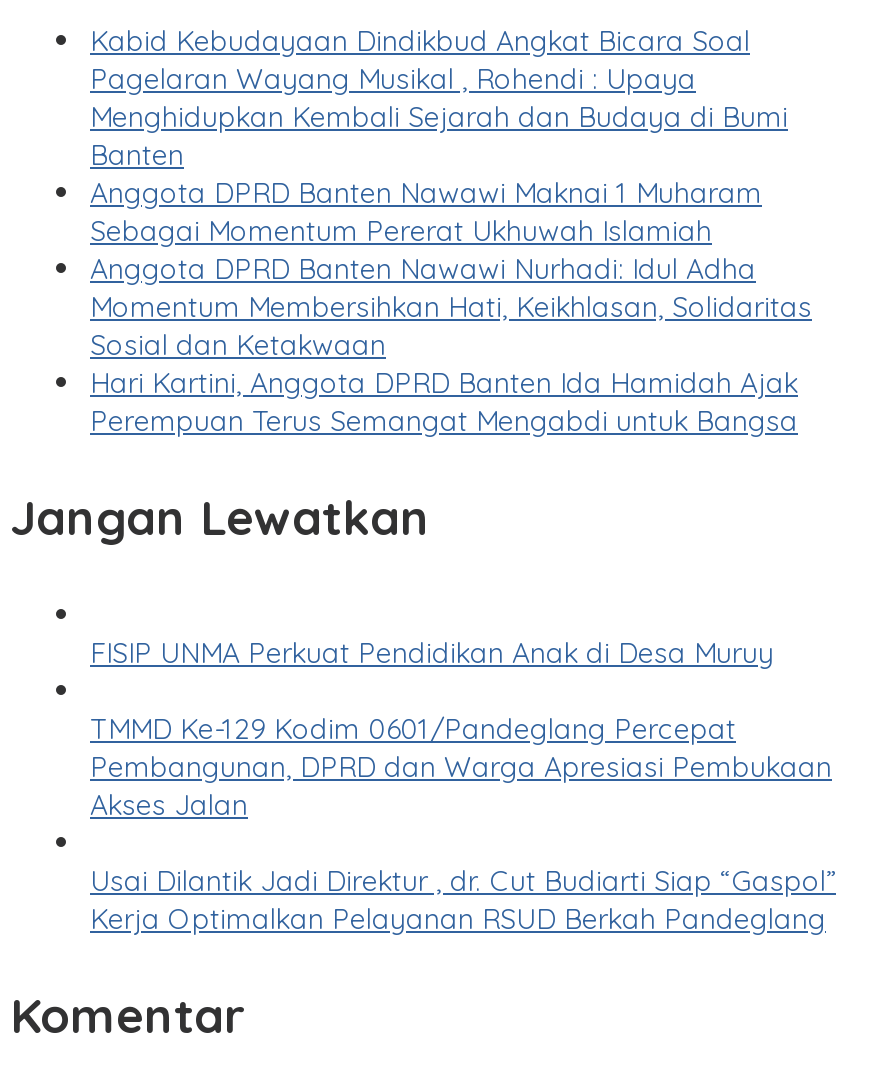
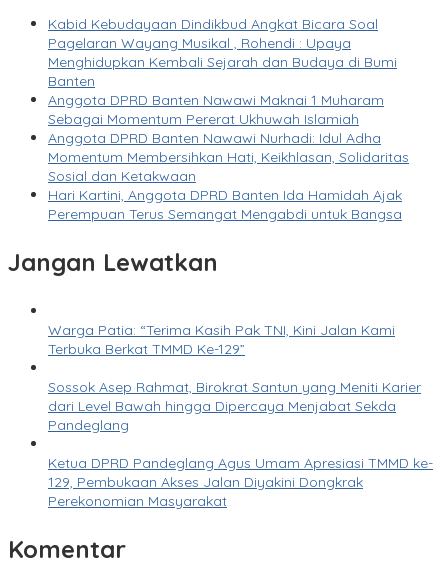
[90,636,774,672] FISIP UNMA Perkuat Pendidikan Anak di Desa Muruy -> [48,321,395,358] Warga Patia: “Terima Kasih Pak TNI, Kini Jalan Kami | Terbuka Berkat TMMD Ke-129”
[90,712,832,824] TMMD Ke-129 Kodim 0601/Pandeglang Percepat | Pembangunan, DPRD dan Warga Apresiasi Pembukaan | Akses Jalan -> [48,378,421,434] Sossok Asep Rahmat, Birokrat Santun yang Meniti Karier | dari Level Bawah hingga Dipercaya Menjabat Sekda | Pandeglang
[90,864,836,938] Usai Dilantik Jadi Direktur , dr. Cut Budiarti Siap “Gaspol” | Kerja Optimalkan Pelayanan RSUD Berkah Pandeglang -> [48,454,433,510] Ketua DPRD Pandeglang Agus Umam Apresiasi TMMD ke- | 129, Pembukaan Akses Jalan Diyakini Dongkrak | Perekonomian Masyarakat

